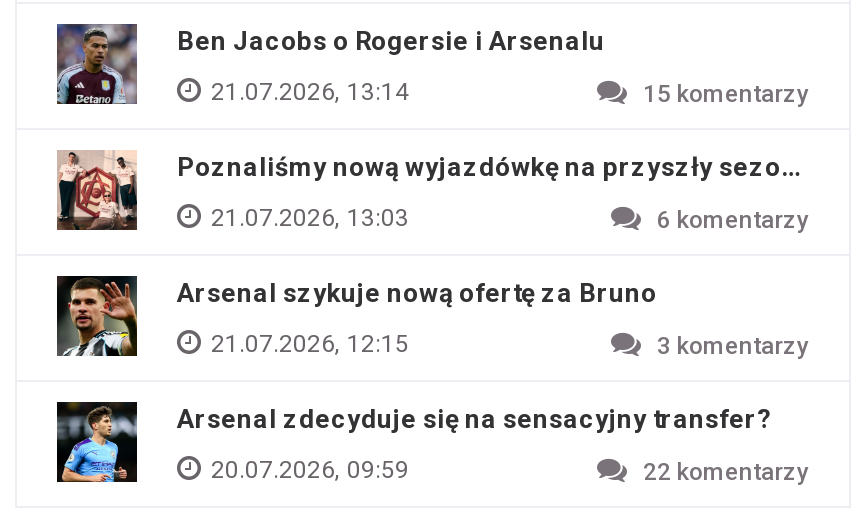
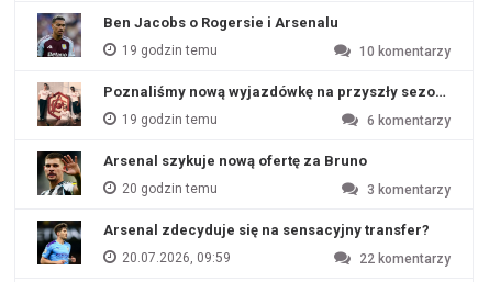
[205,78,809,108] 21.07.2026, 13:14 | 15 komentarzy -> [119,43,451,59] 19 godzin temu | 10 komentarzy
[205,204,409,232] 21.07.2026, 13:03 -> [119,112,218,127] 19 godzin temu
[205,330,409,358] 21.07.2026, 12:15 -> [119,181,218,196] 20 godzin temu

